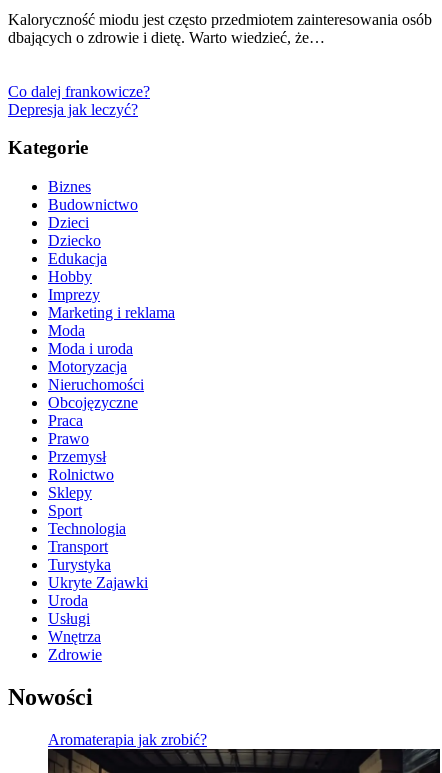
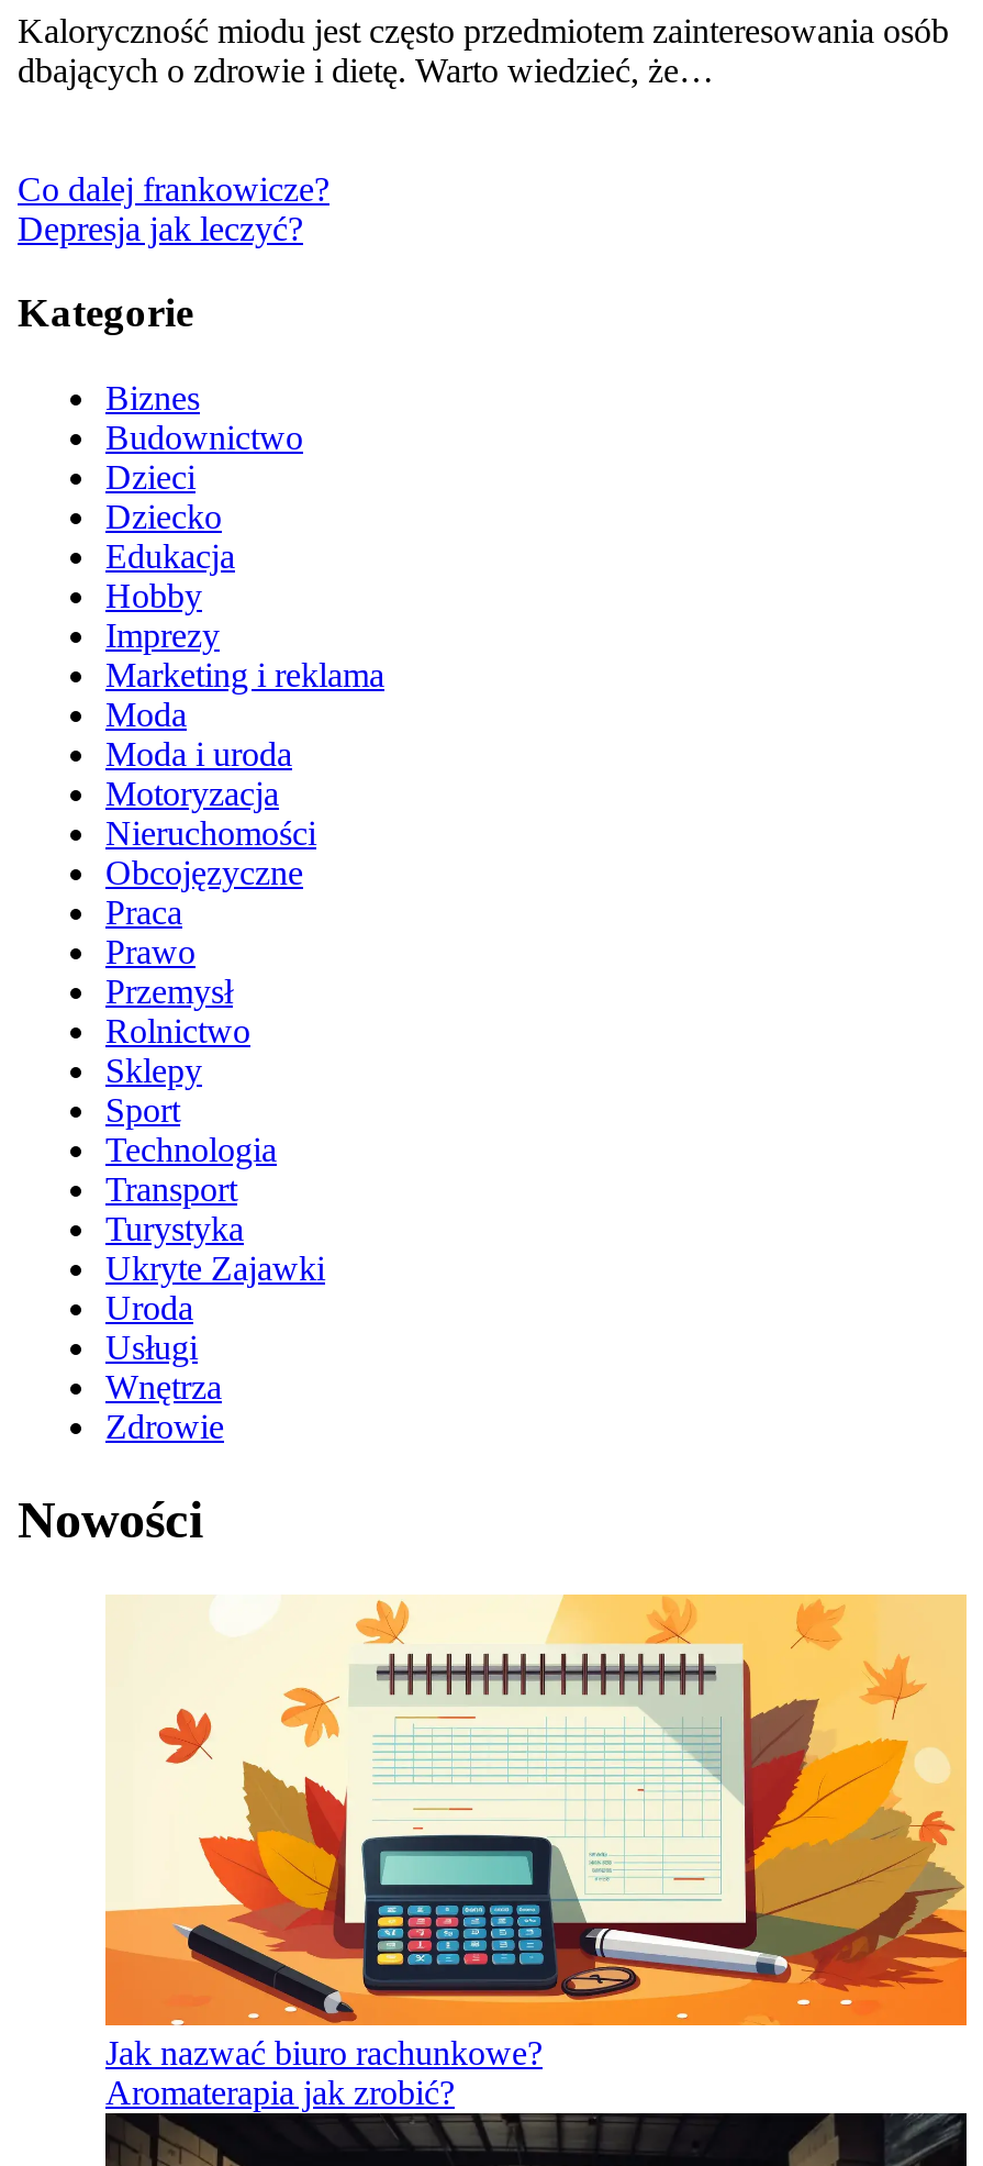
none -> [103,1592,969,2071] [image] | Jak nazwać biuro rachunkowe?

